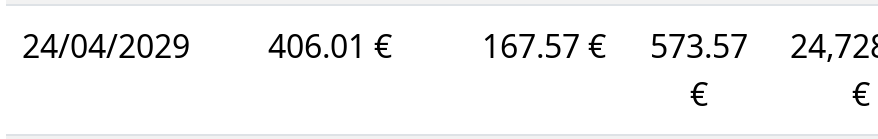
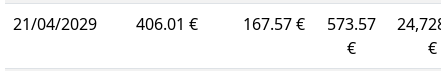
[22,24,392,68] 24/04/2029 406.01 € -> [13,13,198,35] 21/04/2029 406.01 €

